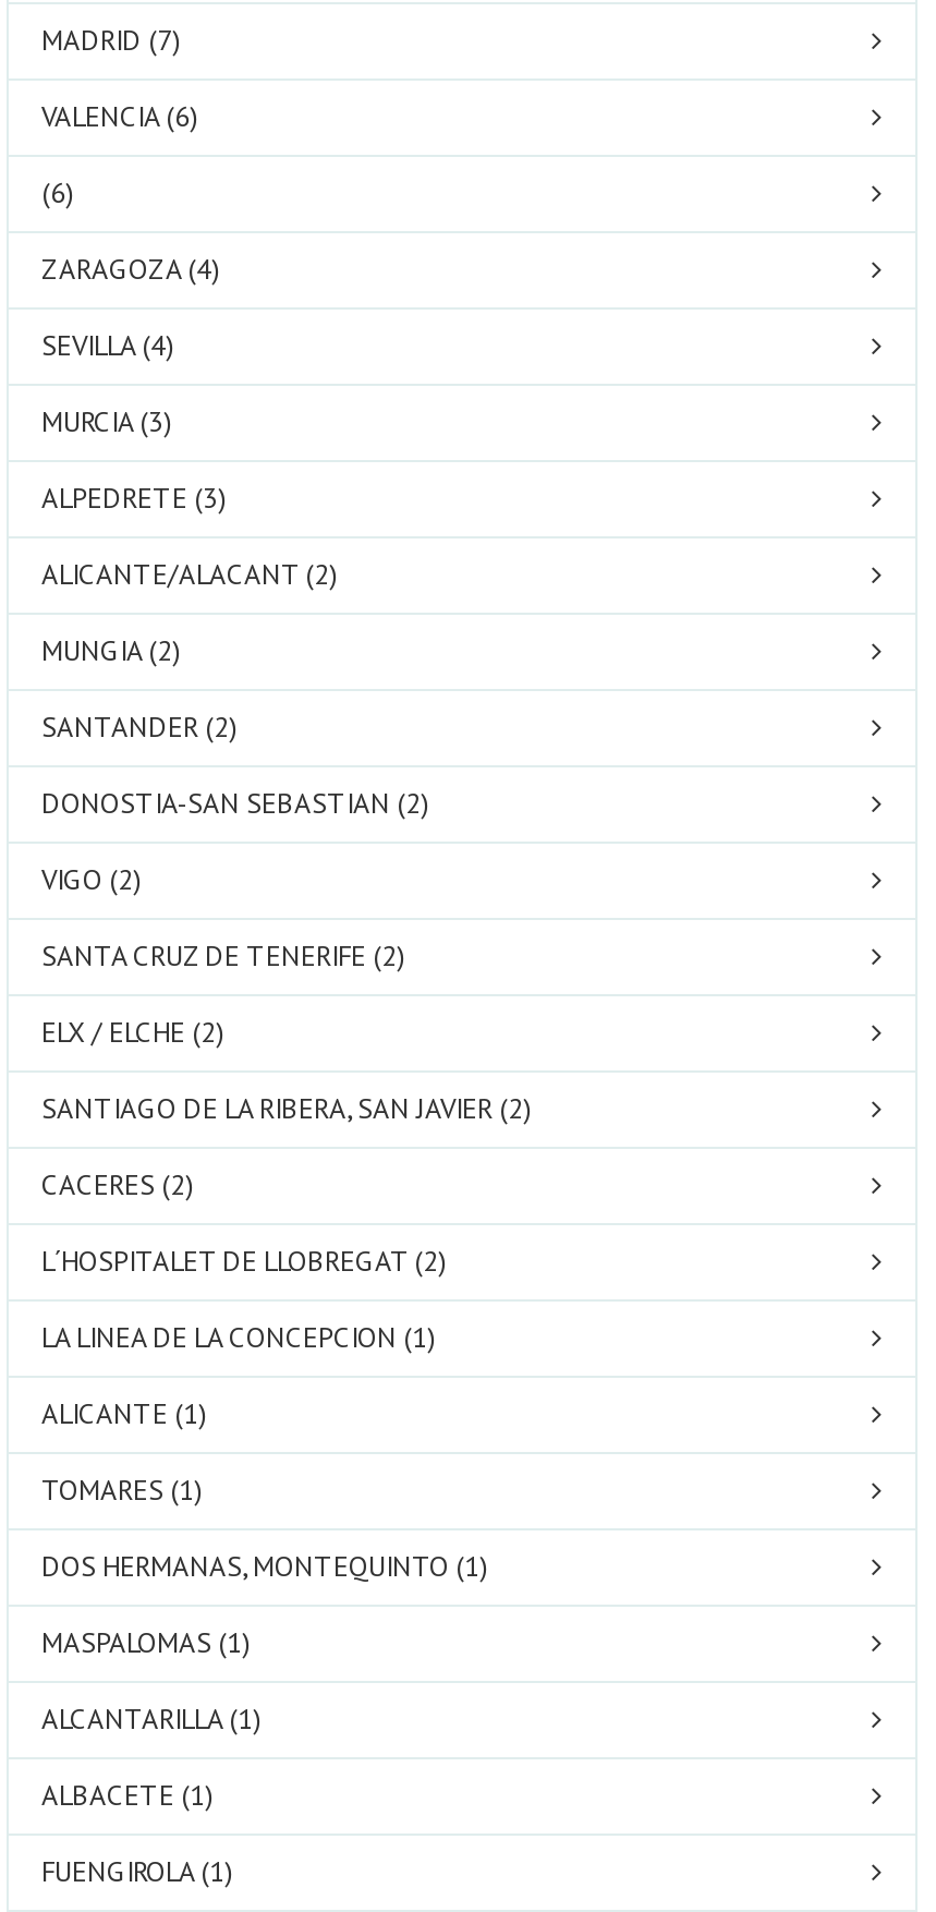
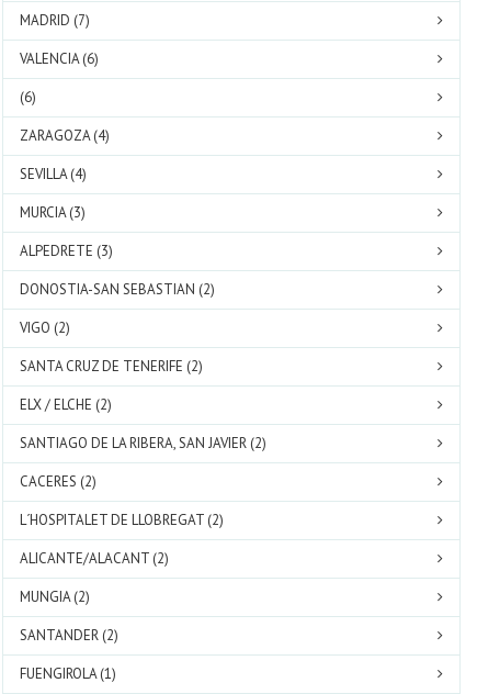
moved [41,556,338,746] -> [20,549,169,645]: ALICANTE/ALACANT (2) | MUNGIA (2) | SANTANDER (2)
[41,1319,488,1814] LA LINEA DE LA CONCEPCION (1) | ALICANTE (1) | TOMARES (1) | DOS HERMANAS, MONTEQUINTO (1) | MASPALOMAS (1) | ALCANTARILLA (1) | ALBACETE (1) -> none

